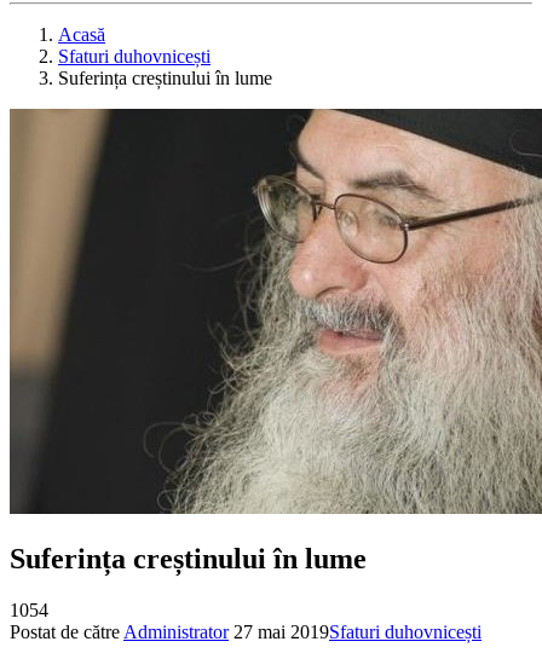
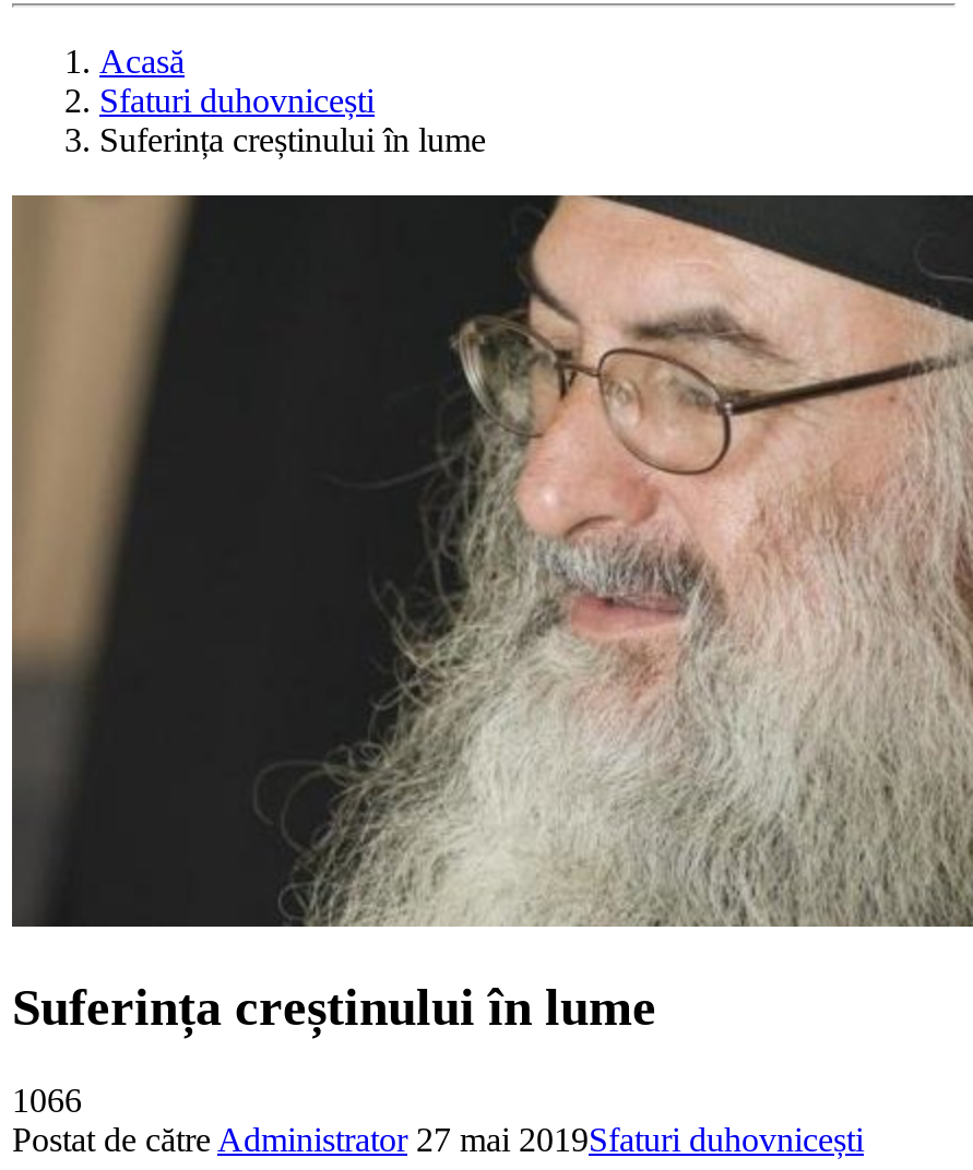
[10,600,48,620] 1054 -> [12,1081,82,1118] 1066

